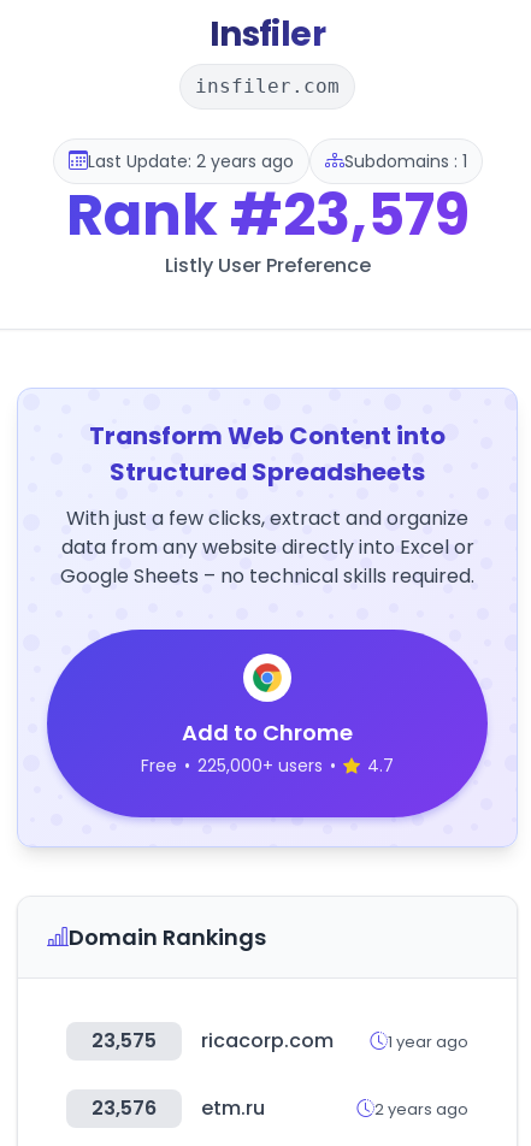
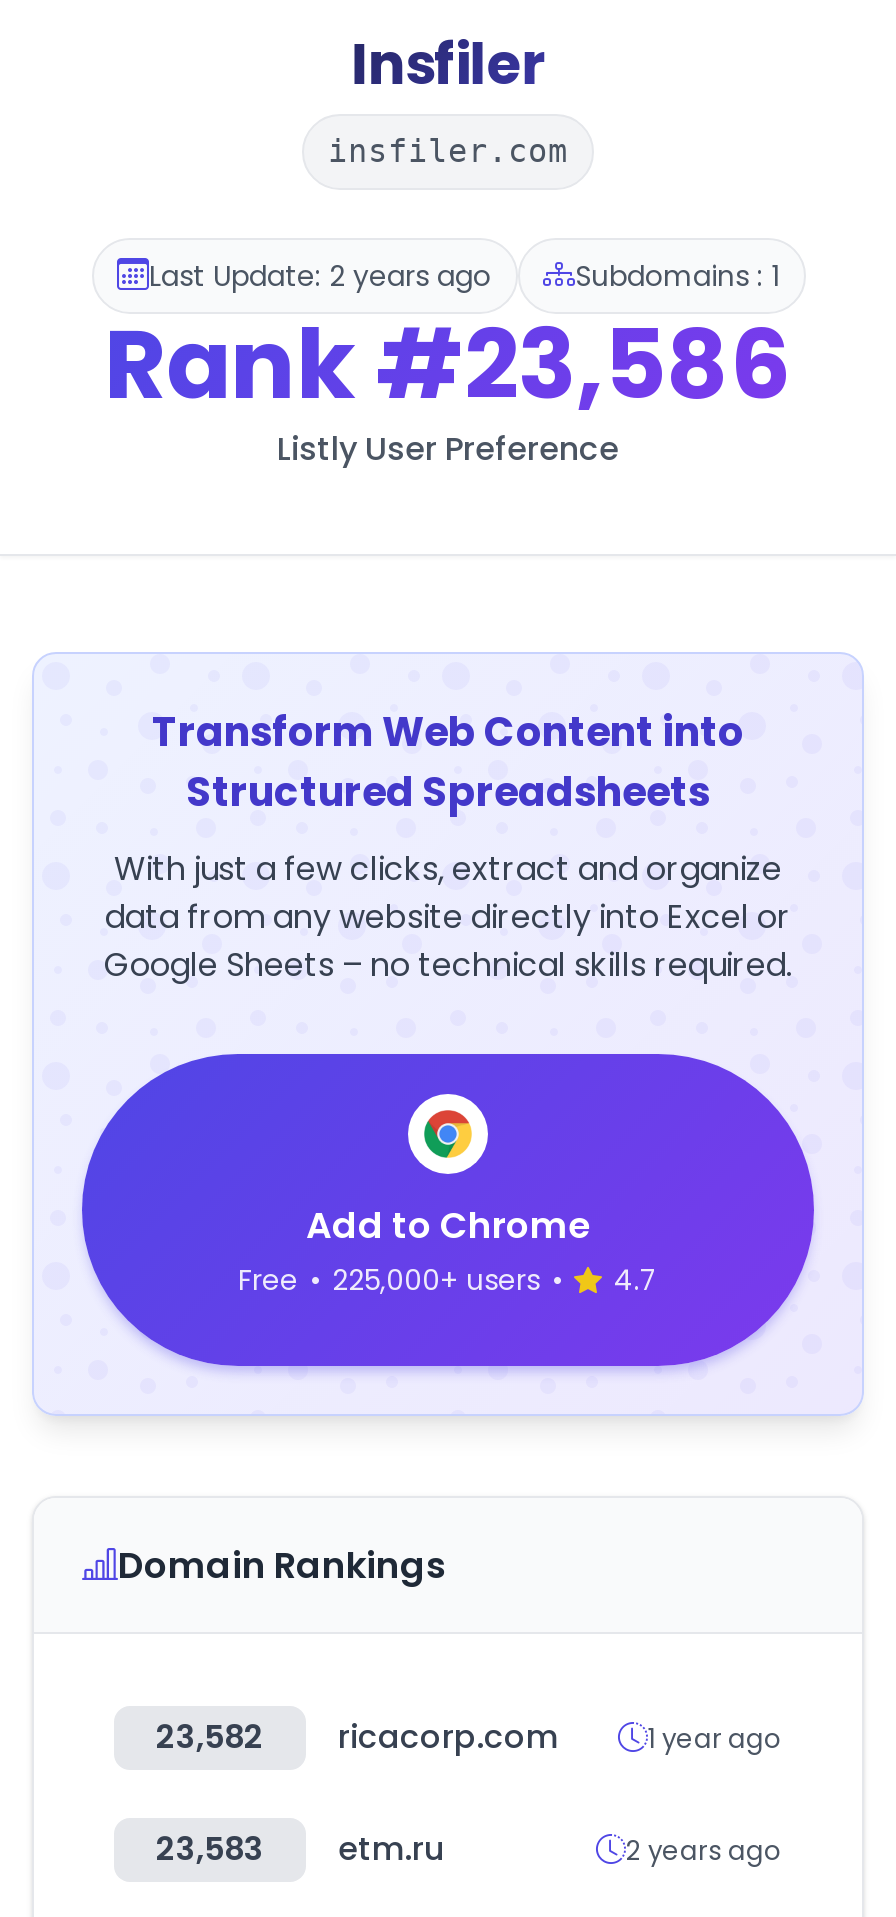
[66,175,469,255] Rank #23,579 -> [104,298,792,432] Rank #23,586
[92,1027,334,1055] 23,575 ricacorp.com -> [156,1714,558,1760] 23,582 ricacorp.com
[92,1094,265,1122] 23,576 etm.ru -> [156,1826,444,1872] 23,583 etm.ru

